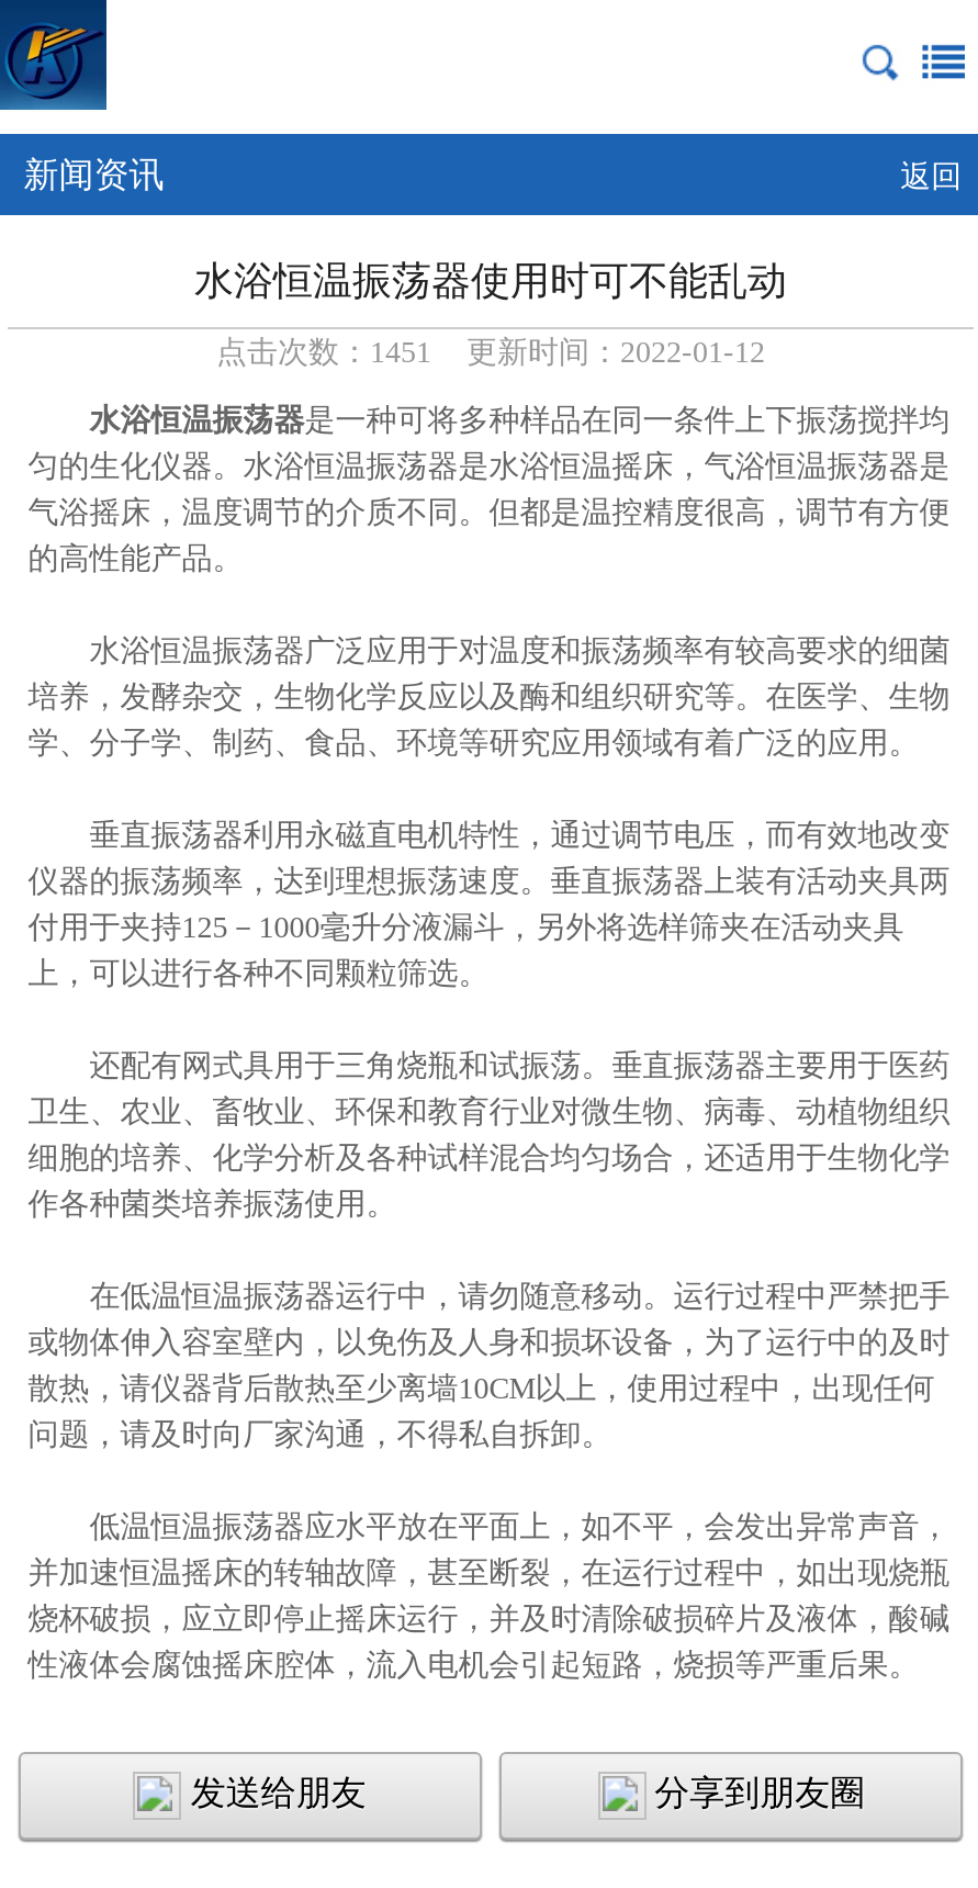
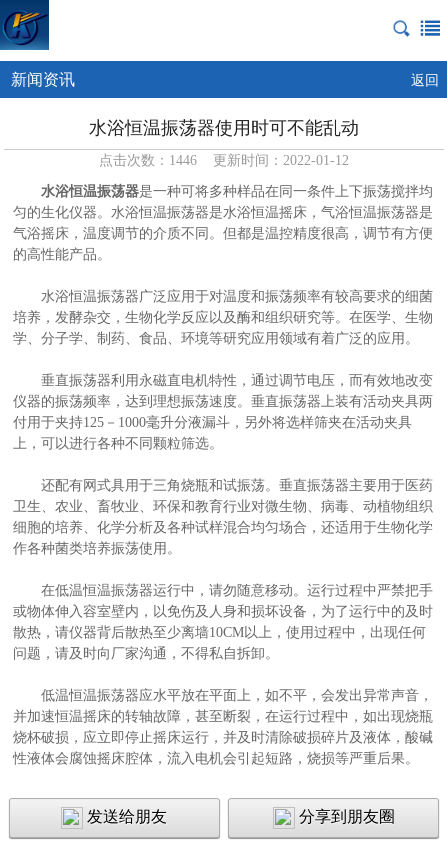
[216,336,765,369] 点击次数：1451 更新时间：2022-01-12 -> [99,153,349,168] 点击次数：1446 更新时间：2022-01-12

